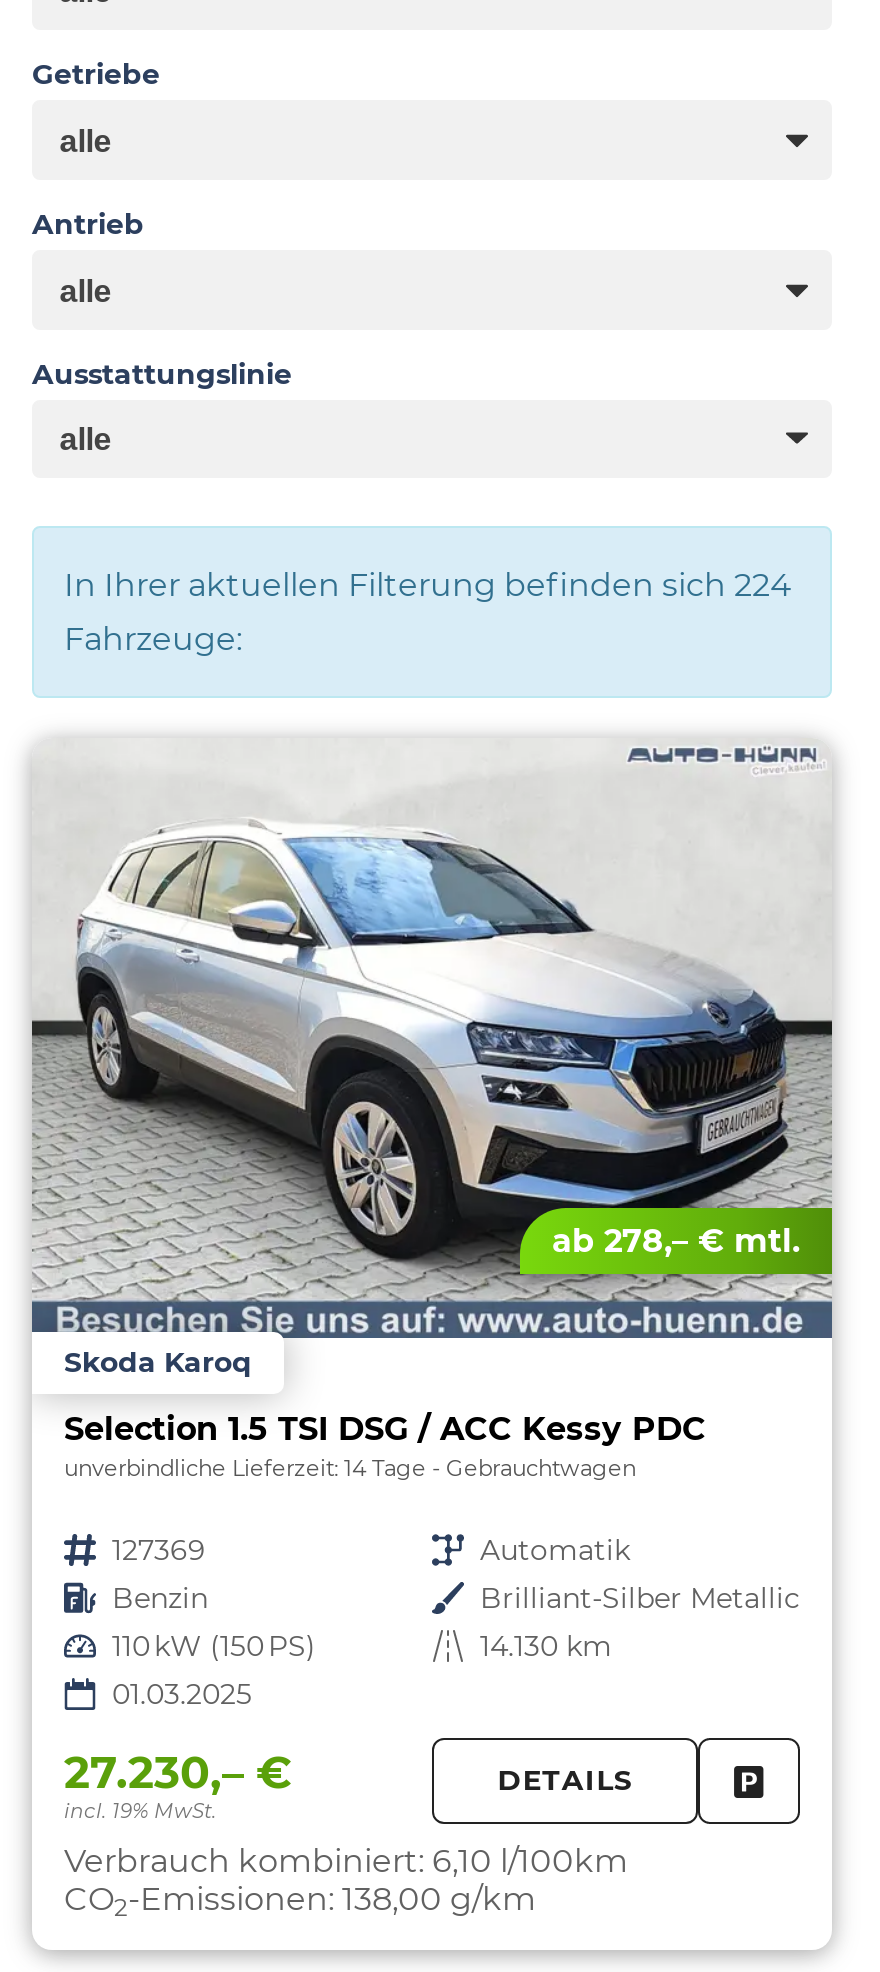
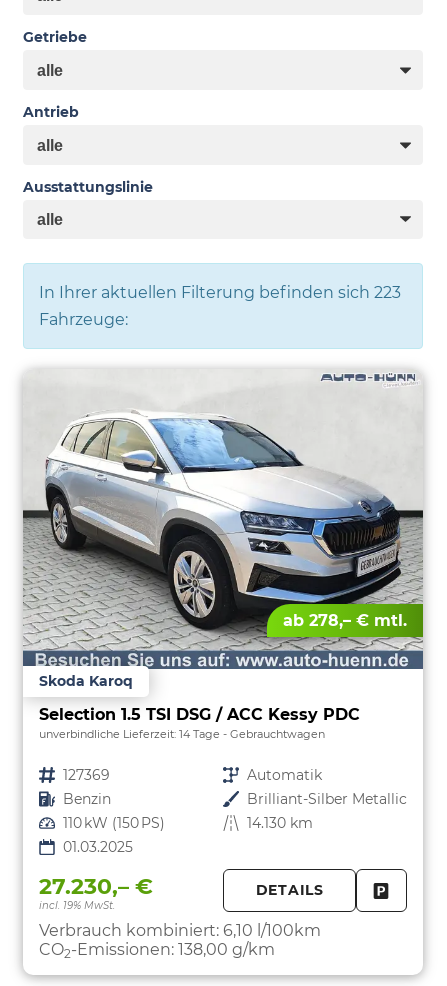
[64,566,792,604] In Ihrer aktuellen Filterung befinden sich 224 -> [39,283,401,302] In Ihrer aktuellen Filterung befinden sich 223

